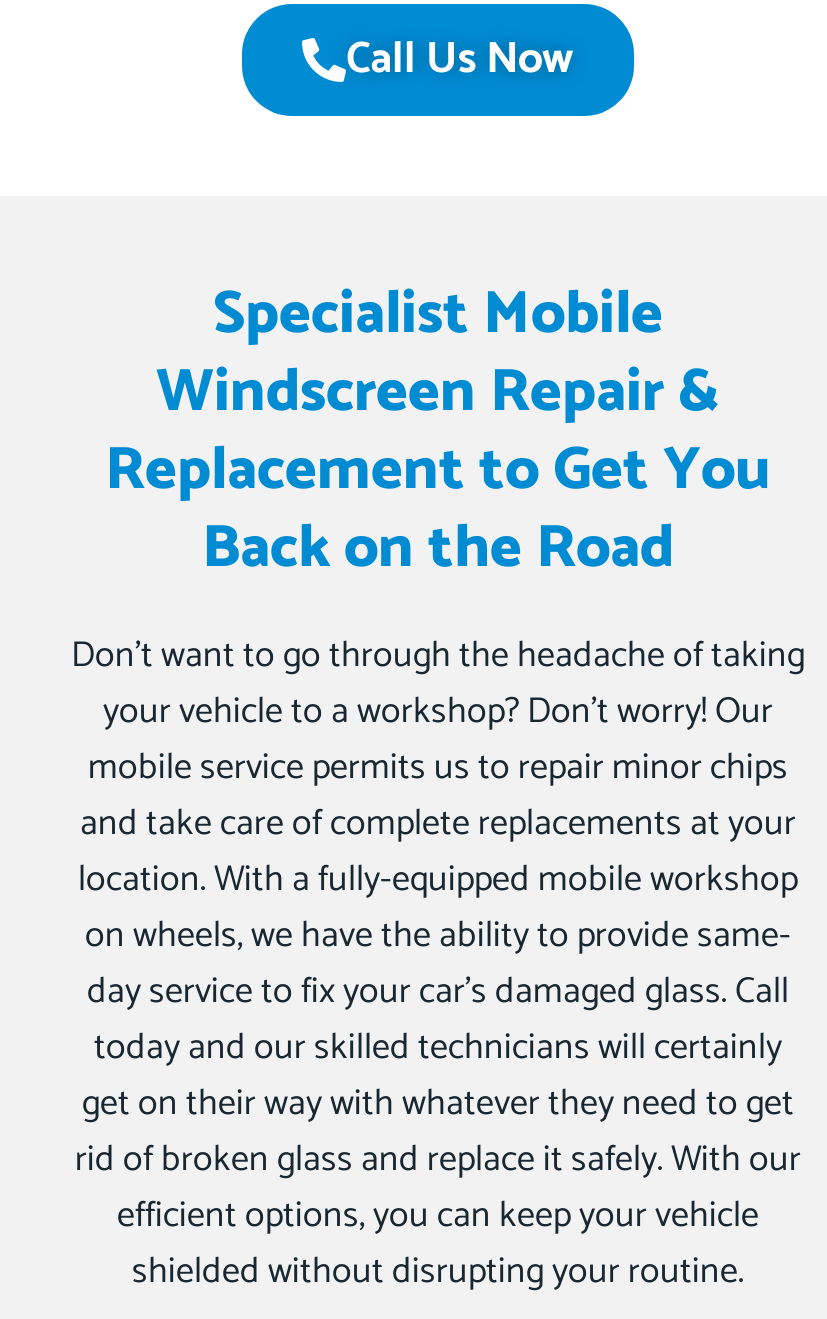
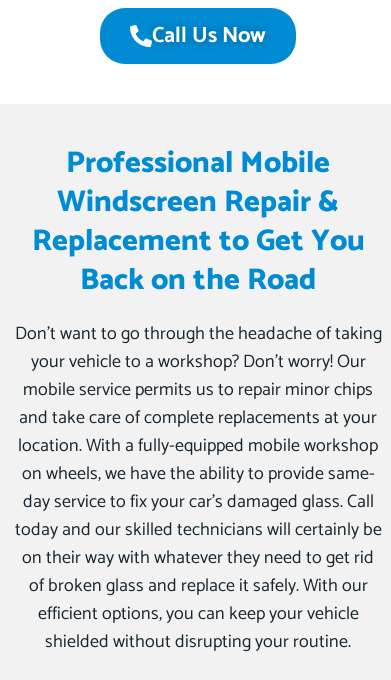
[213,267,663,365] Specialist Mobile -> [66,139,330,188] Professional Mobile
[75,1019,801,1191] today and our skilled technicians will certainly | get on their way with whatever they need to get | rid of broken glass and replace it safely. With our -> [14,515,381,601] today and our skilled technicians will certainly be | on their way with whatever they need to get rid | of broken glass and replace it safely. With our

